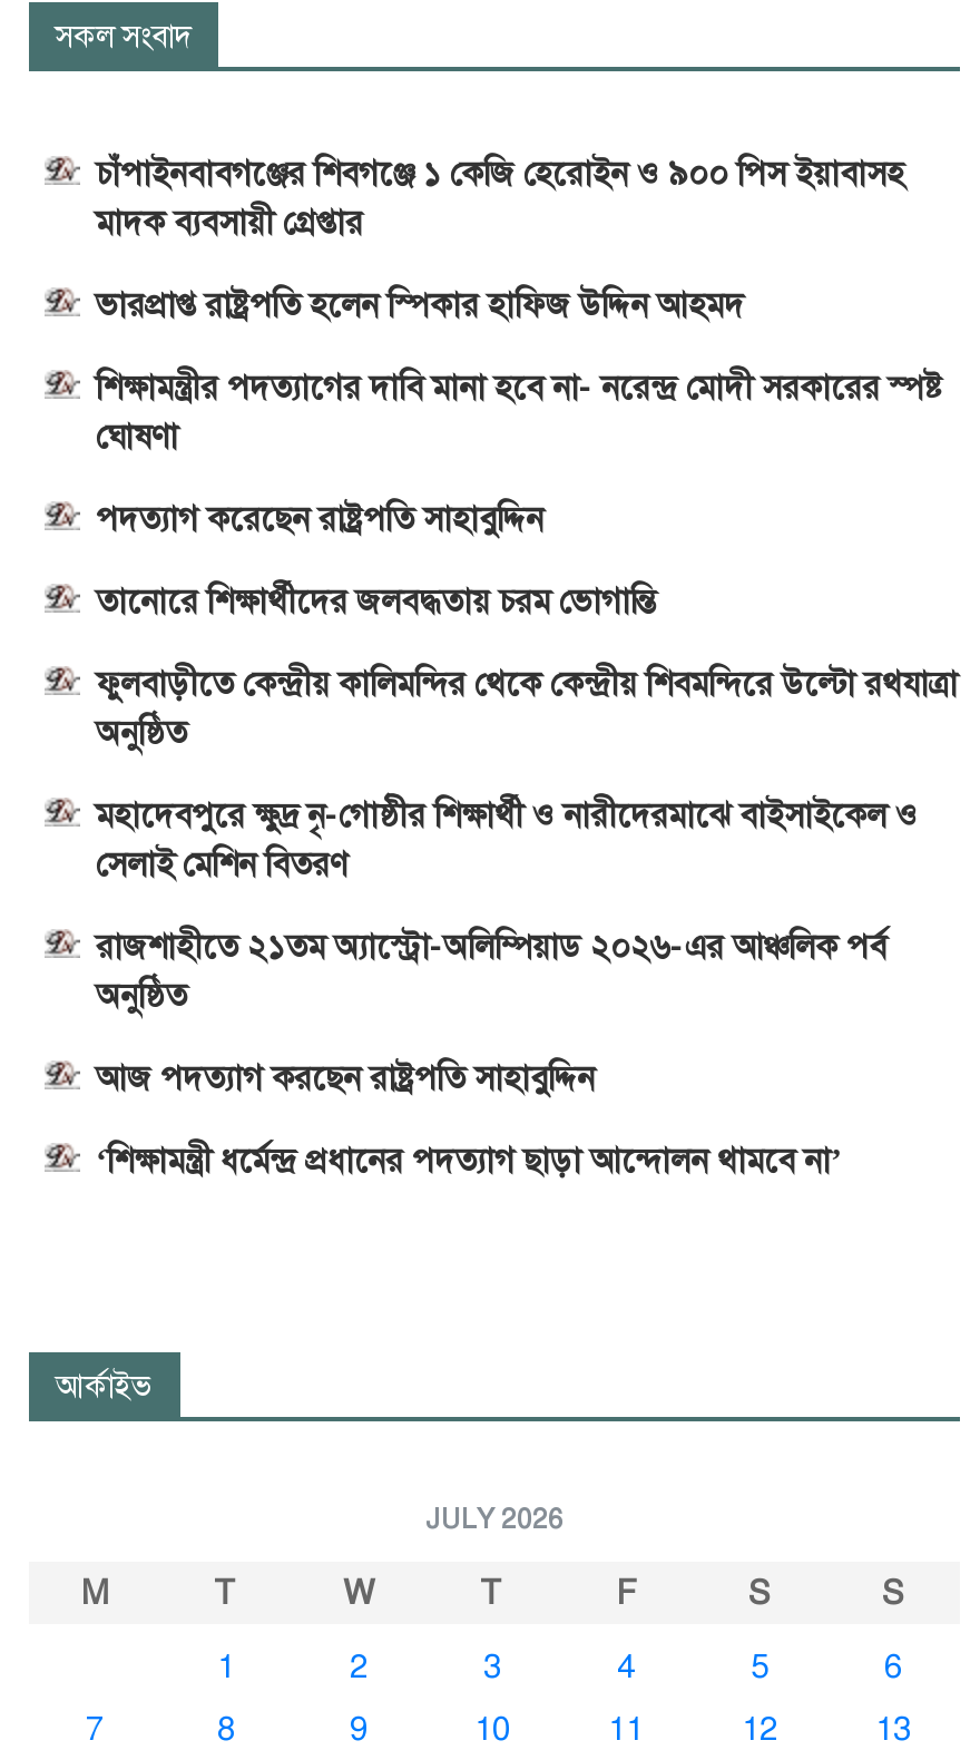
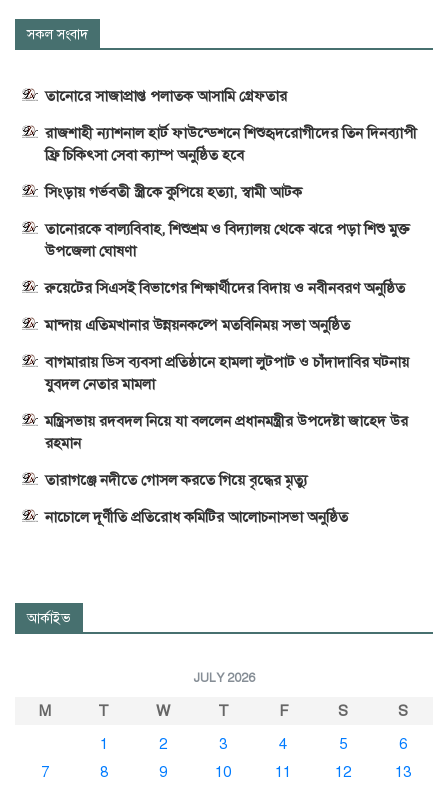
[96,154,904,244] চাঁপাইনবাবগঞ্জের শিবগঞ্জে ১ কেজি হেরোইন ও ৯০০ পিস ইয়াবাসহ | মাদক ব্যবসায়ী গ্রেপ্তার -> [45,87,287,105] তানোরে সাজাপ্রাপ্ত পলাতক আসামি গ্রেফতার
[96,286,744,326] ভারপ্রাপ্ত রাষ্ট্রপতি হলেন স্পিকার হাফিজ উদ্দিন আহমদ -> [45,124,417,164] রাজশাহী ন্যাশনাল হার্ট ফাউন্ডেশনে শিশুহৃদরোগীদের তিন দিনব্যাপী | ফ্রি চিকিৎসা সেবা ক্যাম্প অনুষ্ঠিত হবে
[96,368,942,457] শিক্ষামন্ত্রীর পদত্যাগের দাবি মানা হবে না- নরেন্দ্র মোদী সরকারের স্পষ্ট | ঘোষণা -> [45,183,302,201] সিংড়ায় গর্ভবতী স্ত্রীকে কুপিয়ে হত্যা, স্বামী আটক
[96,500,543,540] পদত্যাগ করেছেন রাষ্ট্রপতি সাহাবুদ্দিন -> [45,220,410,260] তানোরকে বাল্যবিবাহ, শিশুশ্রম ও বিদ্যালয় থেকে ঝরে পড়া শিশু মুক্ত | উপজেলা ঘোষণা
[96,582,655,622] তানোরে শিক্ষার্থীদের জলবদ্ধতায় চরম ভোগান্তি -> [45,279,405,297] রুয়েটের সিএসই বিভাগের শিক্ষার্থীদের বিদায় ও নবীনবরণ অনুষ্ঠিত
[96,665,958,754] ফুলবাড়ীতে কেন্দ্রীয় কালিমন্দির থেকে কেন্দ্রীয় শিবমন্দিরে উল্টো রথযাত্রা | অনুষ্ঠিত -> [45,316,350,334] মান্দায় এতিমখানার উন্নয়নকল্পে মতবিনিময় সভা অনুষ্ঠিত
[96,796,918,885] মহাদেবপুরে ক্ষুদ্র নৃ-গোষ্ঠীর শিক্ষার্থী ও নারীদেরমাঝে বাইসাইকেল ও | সেলাই মেশিন বিতরণ -> [45,353,409,393] বাগমারায় ডিস ব্যবসা প্রতিষ্ঠানে হামলা লুটপাট ও চাঁদাদাবির ঘটনায় | যুবদল নেতার মামলা
[96,927,886,1017] রাজশাহীতে ২১তম অ্যাস্ট্রো-অলিম্পিয়াড ২০২৬-এর আঞ্চলিক পর্ব | অনুষ্ঠিত -> [45,412,408,452] মন্ত্রিসভায় রদবদল নিয়ে যা বললেন প্রধানমন্ত্রীর উপদেষ্টা জাহেদ উর | রহমান
[96,1059,595,1099] আজ পদত্যাগ করছেন রাষ্ট্রপতি সাহাবুদ্দিন -> [45,471,307,489] তারাগঞ্জে নদীতে গোসল করতে গিয়ে বৃদ্ধের মৃত্যু
[96,1141,842,1181] ‘শিক্ষামন্ত্রী ধর্মেন্দ্র প্রধানের পদত্যাগ ছাড়া আন্দোলন থামবে না’ -> [45,508,348,526] নাচোলে দূর্ণীতি প্রতিরোধ কমিটির আলোচনাসভা অনুষ্ঠিত

